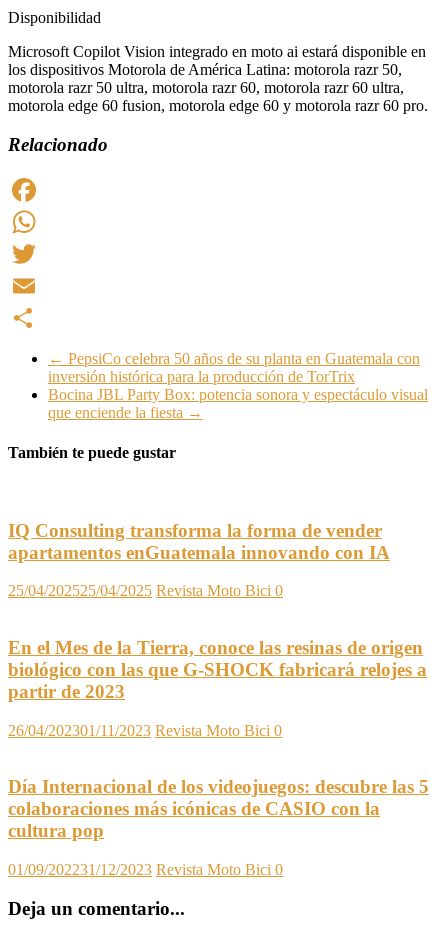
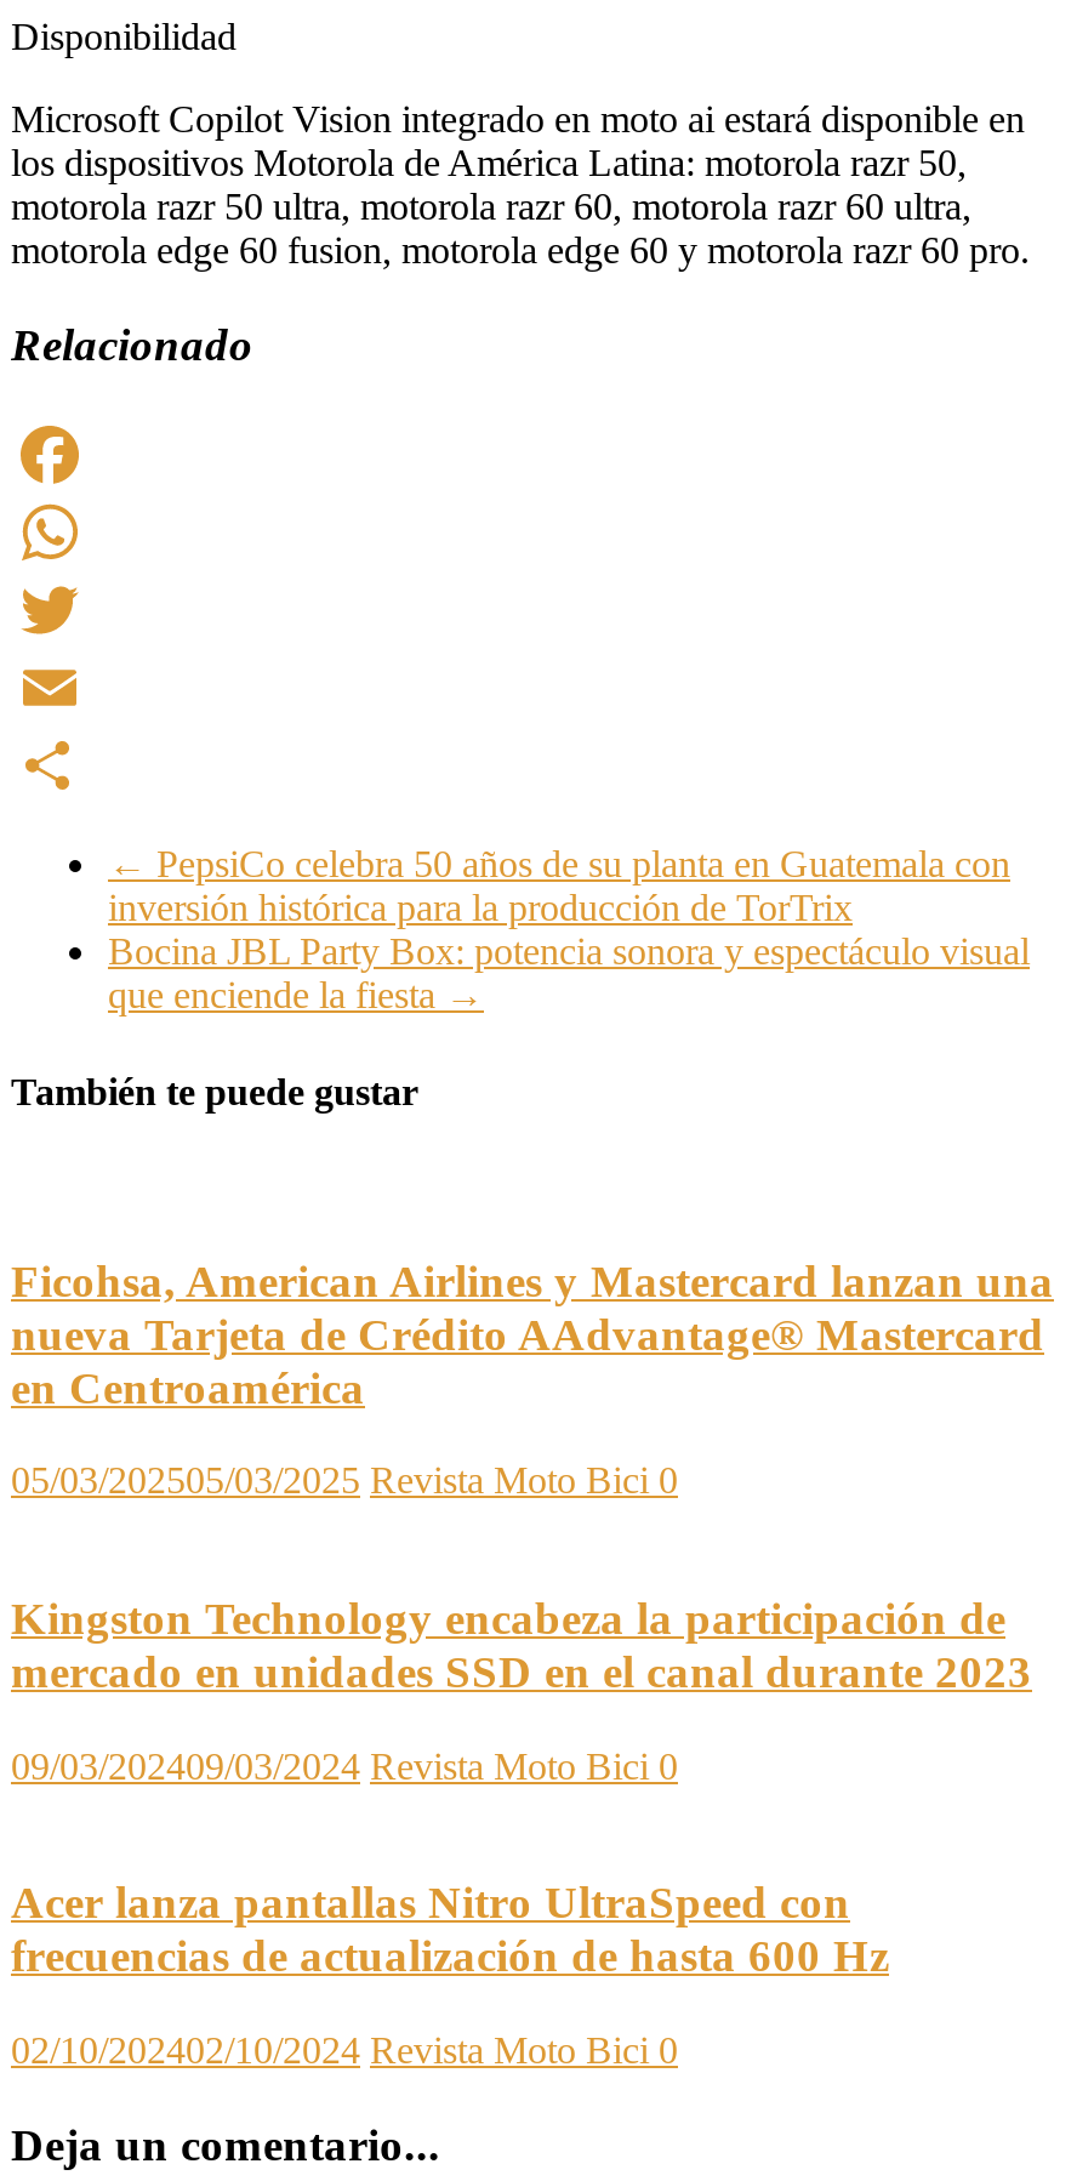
[8,519,390,562] IQ Consulting transforma la forma de vender | apartamentos enGuatemala innovando con IA -> [11,1254,1054,1412] Ficohsa, American Airlines y Mastercard lanzan una | nueva Tarjeta de Crédito AAdvantage® Mastercard | en Centroamérica
[8,582,283,599] 25/04/202525/04/2025 Revista Moto Bici 0 -> [11,1460,678,1501] 05/03/202505/03/2025 Revista Moto Bici 0
[8,637,427,702] En el Mes de la Tierra, conoce las resinas de origen | biológico con las que G-SHOCK fabricará relojes a | partir de 2023 -> [11,1592,1032,1697] Kingston Technology encabeza la participación de | mercado en unidades SSD en el canal durante 2023
[8,722,282,739] 26/04/202301/11/2023 Revista Moto Bici 0 -> [11,1745,678,1786] 09/03/202409/03/2024 Revista Moto Bici 0
[8,776,429,841] Día Internacional de los videojuegos: descubre las 5 | colaboraciones más icónicas de CASIO con la | cultura pop -> [11,1878,889,1982] Acer lanza pantallas Nitro UltraSpeed con | frecuencias de actualización de hasta 600 Hz
[8,861,283,878] 01/09/202231/12/2023 Revista Moto Bici 0 -> [11,2030,678,2071] 02/10/202402/10/2024 Revista Moto Bici 0

